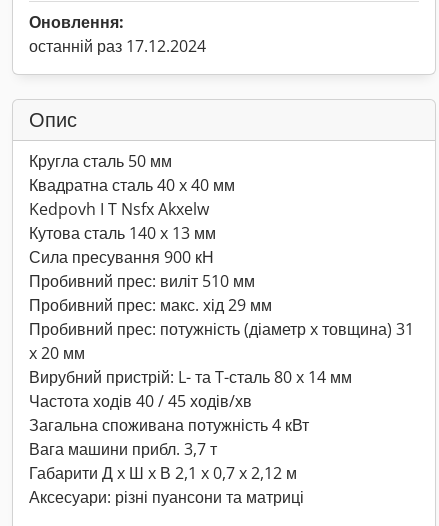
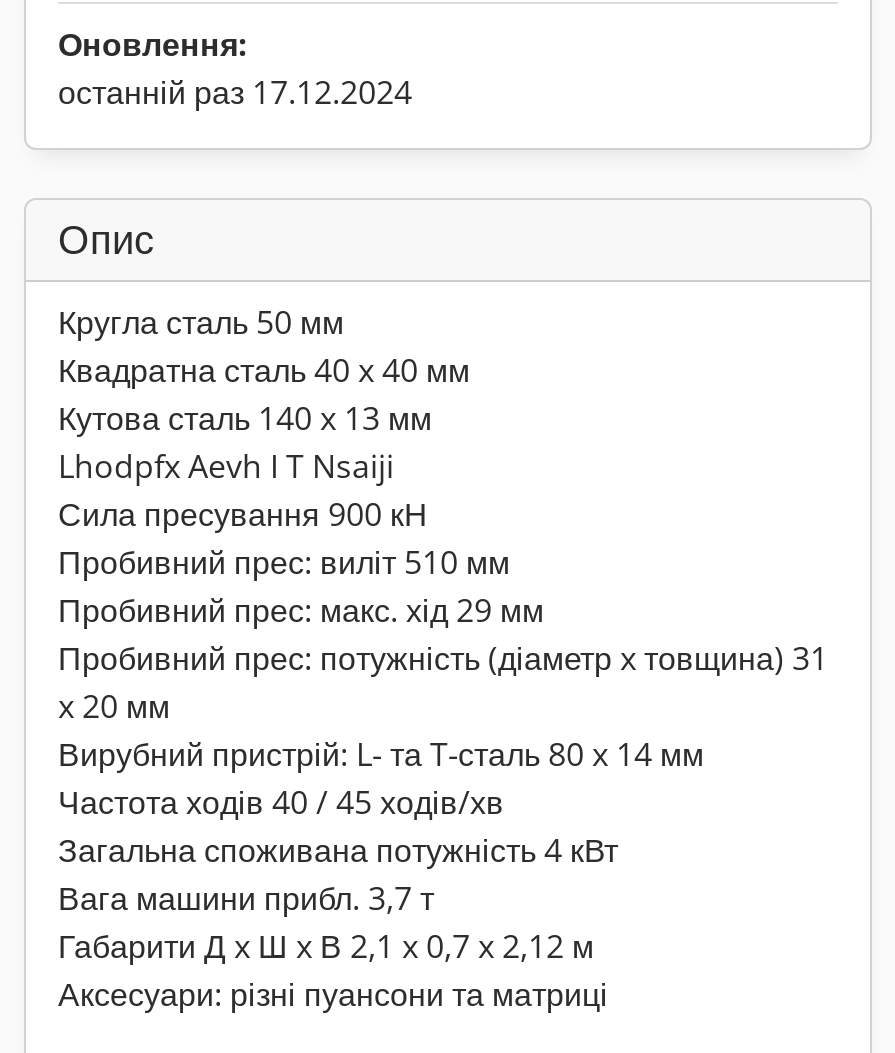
[29,198,209,220] Kedpovh I T Nsfx Akxelw -> none
moved [29,222,216,244] -> [58,396,432,440]: Кутова сталь 140 x 13 мм
none -> [58,444,394,488] Lhodpfx Aevh I T Nsaiji

